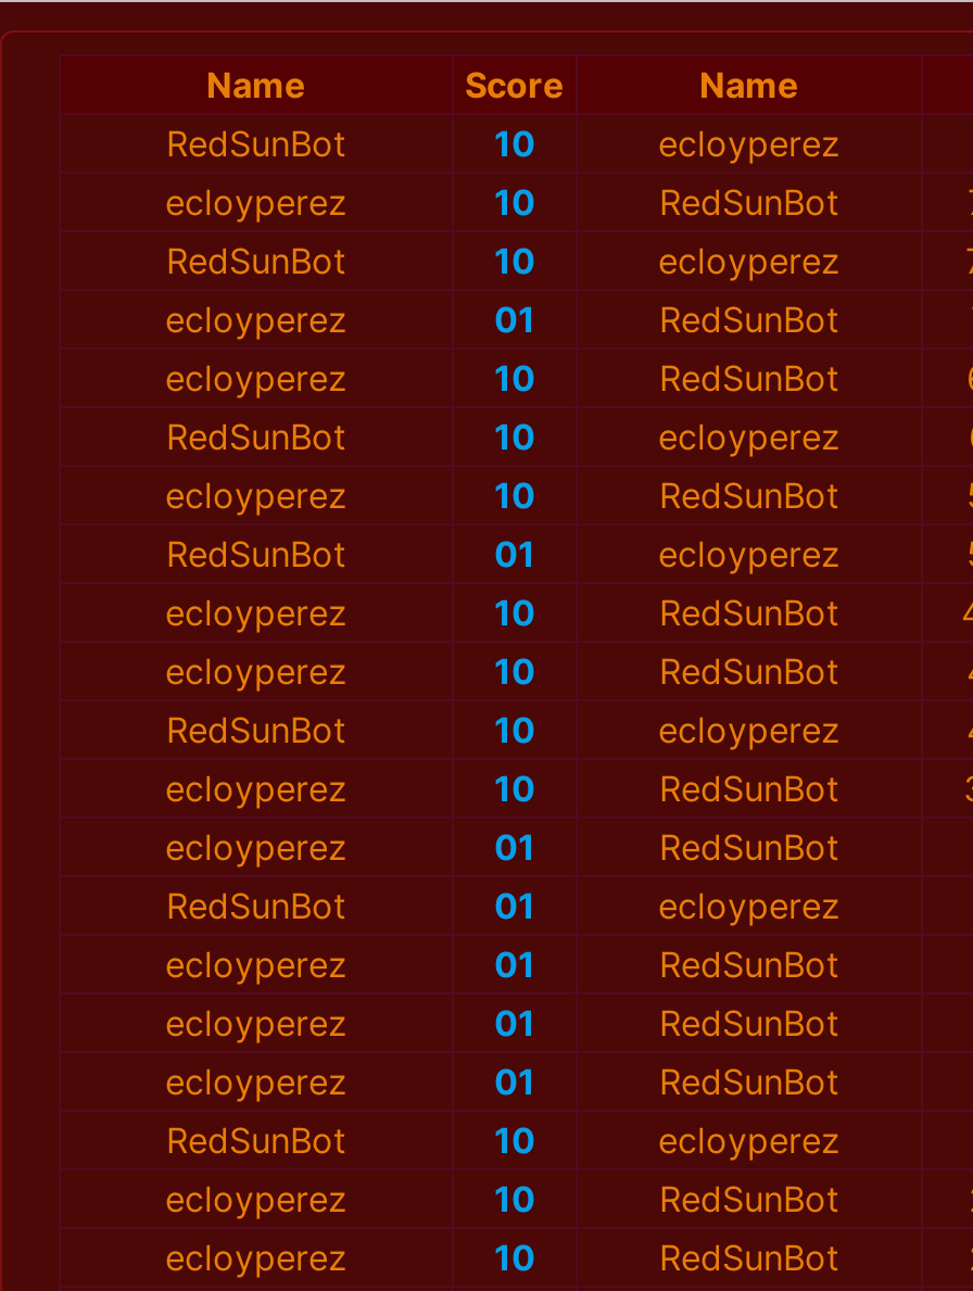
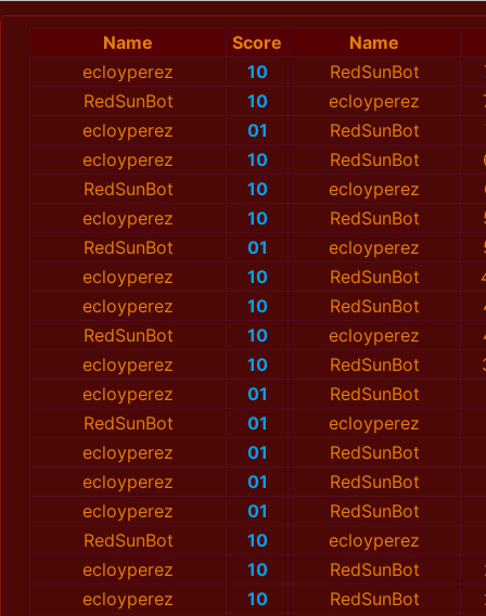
[166,122,841,166] RedSunBot | 10 | ecloyperez -> none

